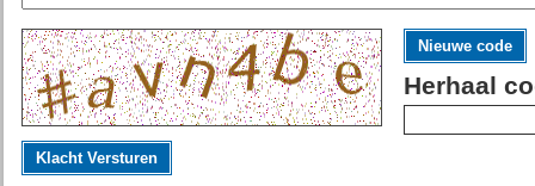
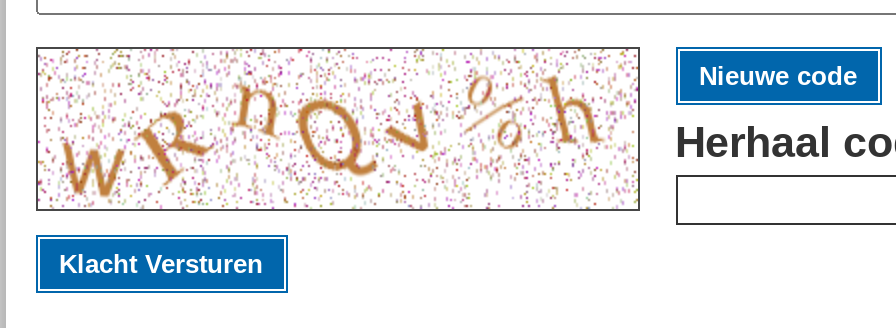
[27,31,376,126] [image] -> [46,51,634,207] [image]

